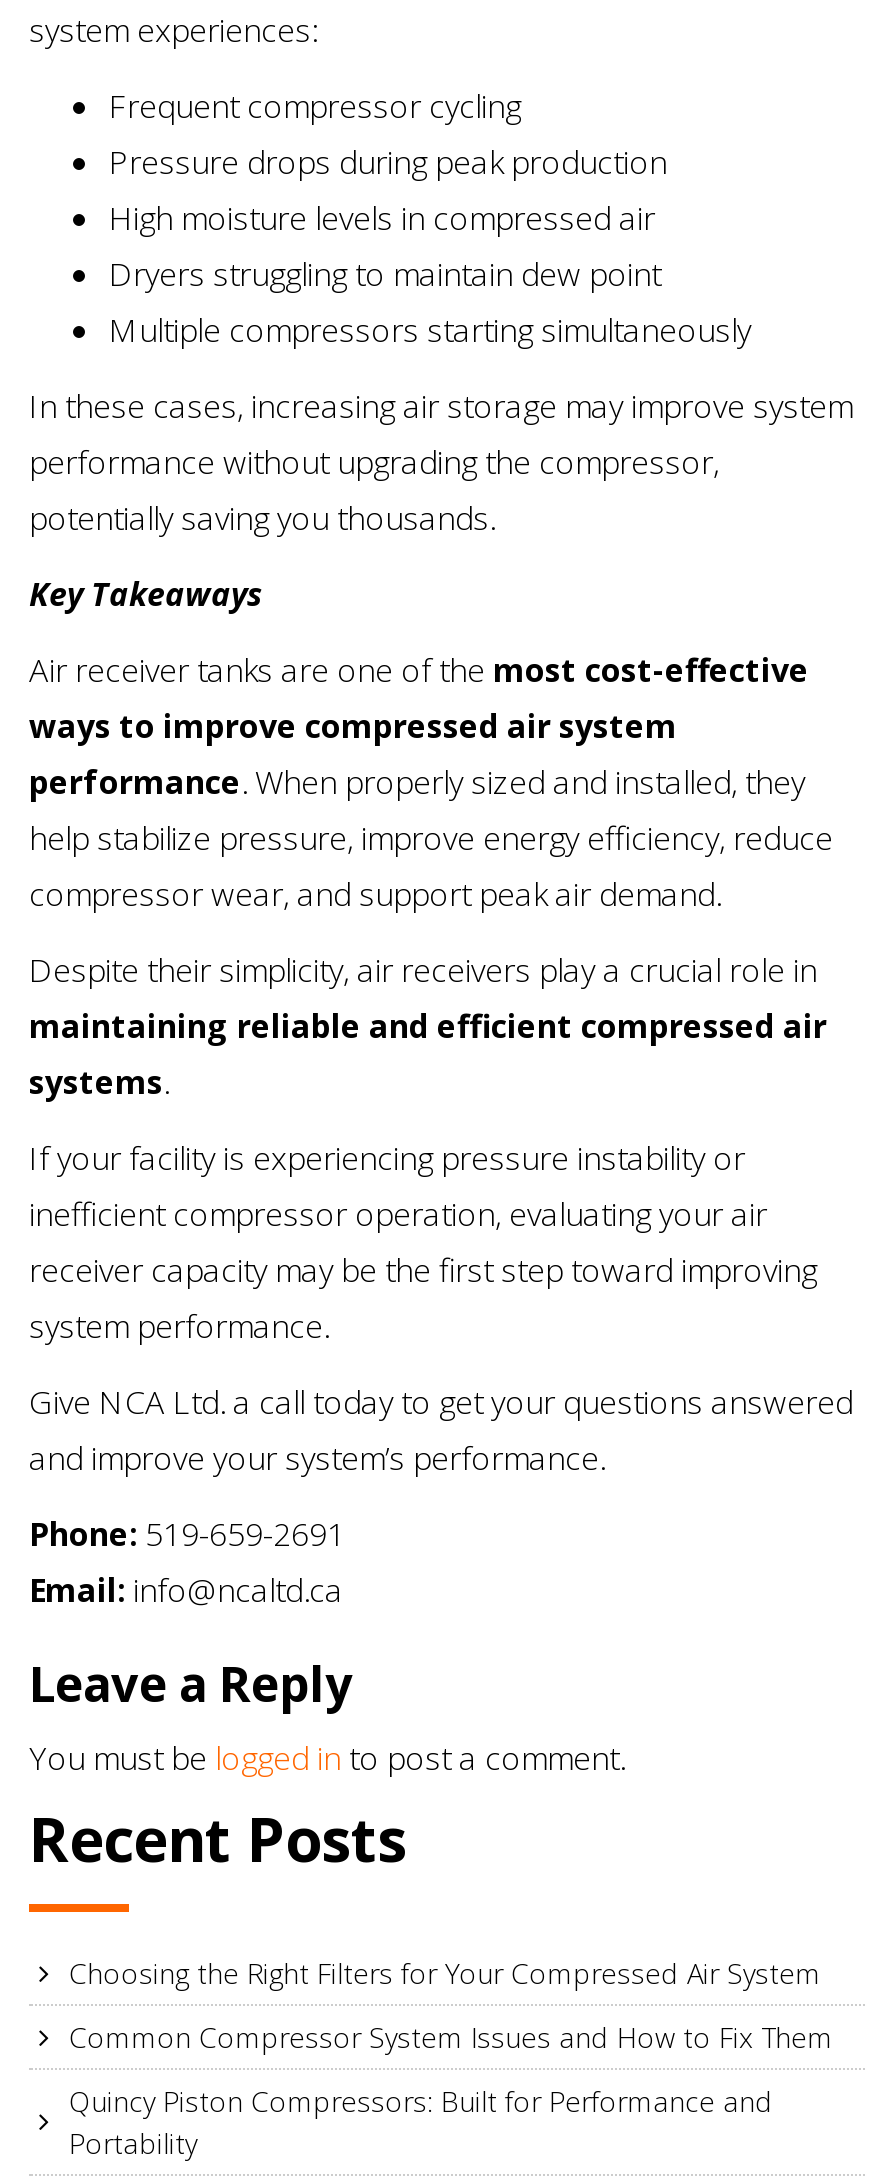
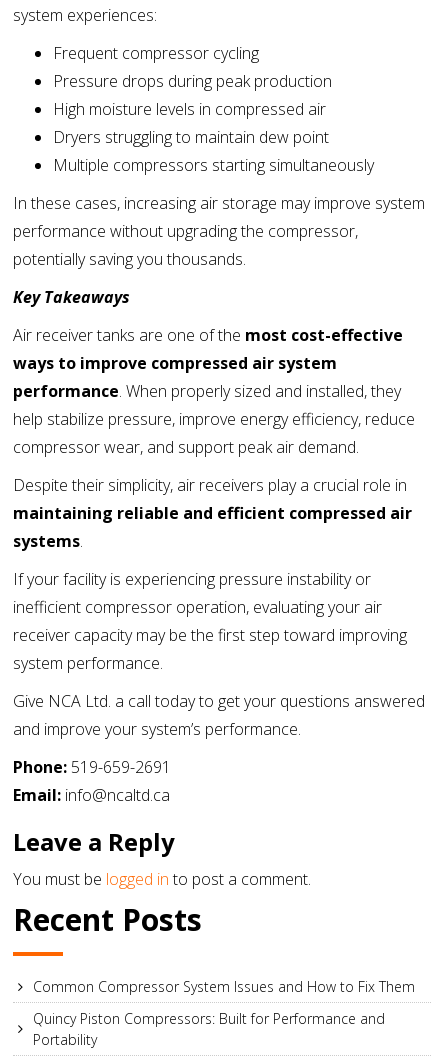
[69,1955,821,1993] Choosing the Right Filters for Your Compressed Air System -> none

